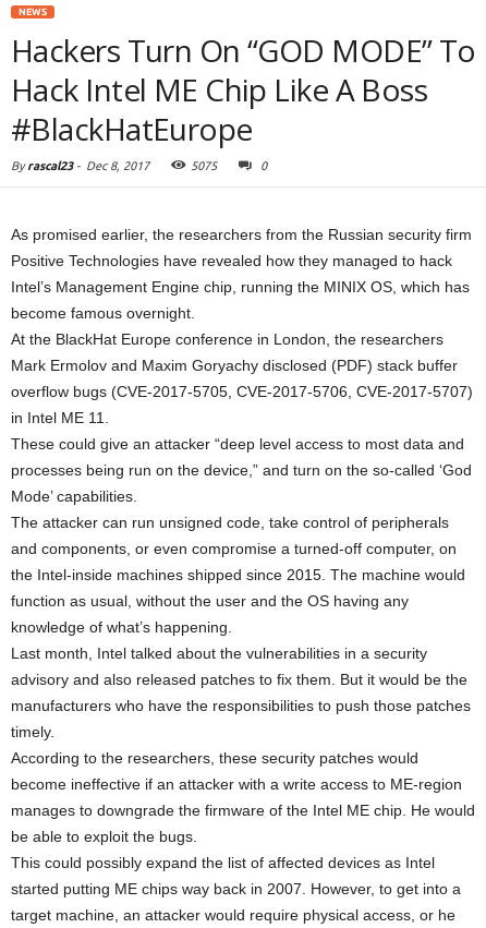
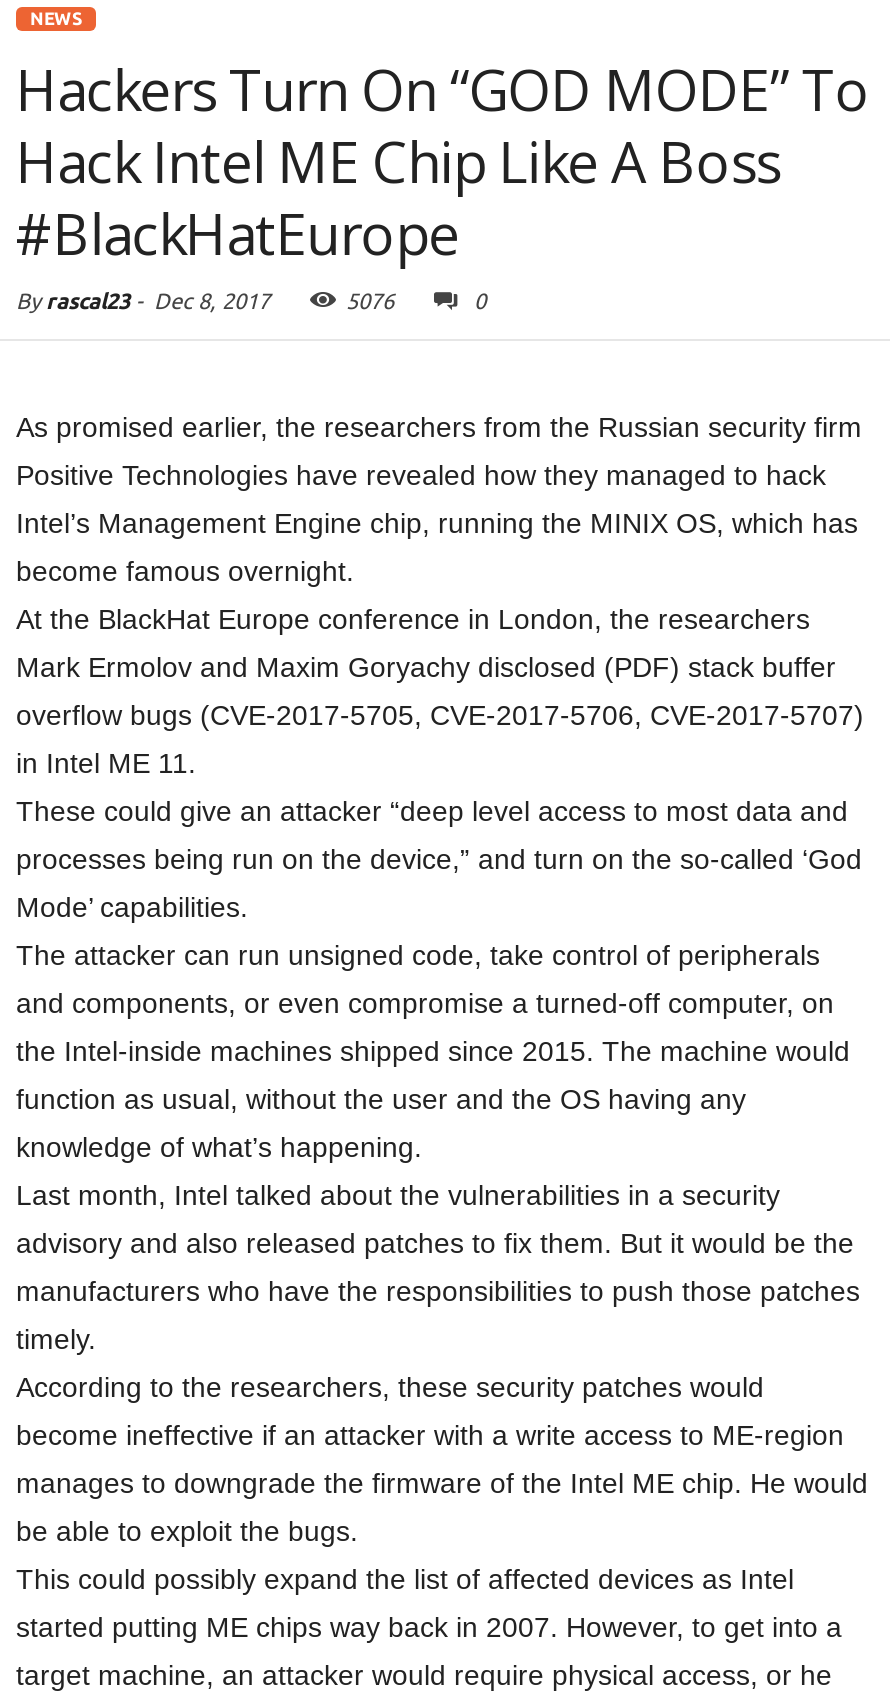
[191,159,217,172] 5075 -> [346,289,394,313] 5076

